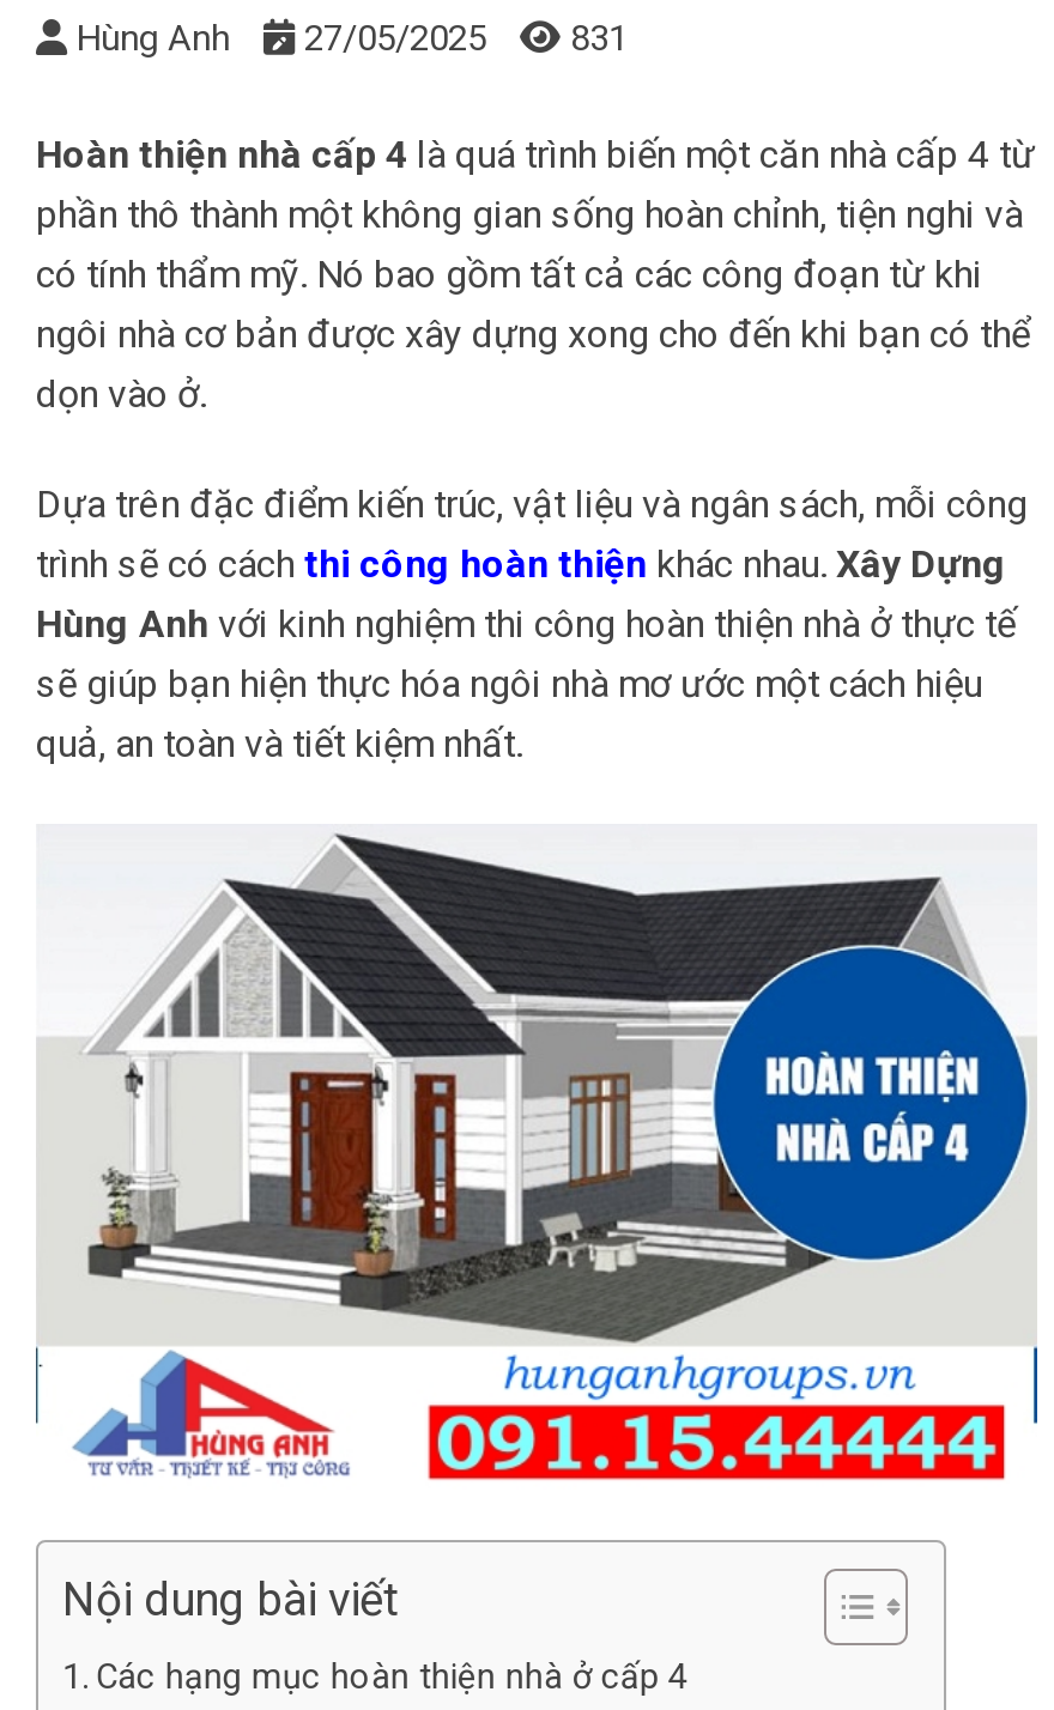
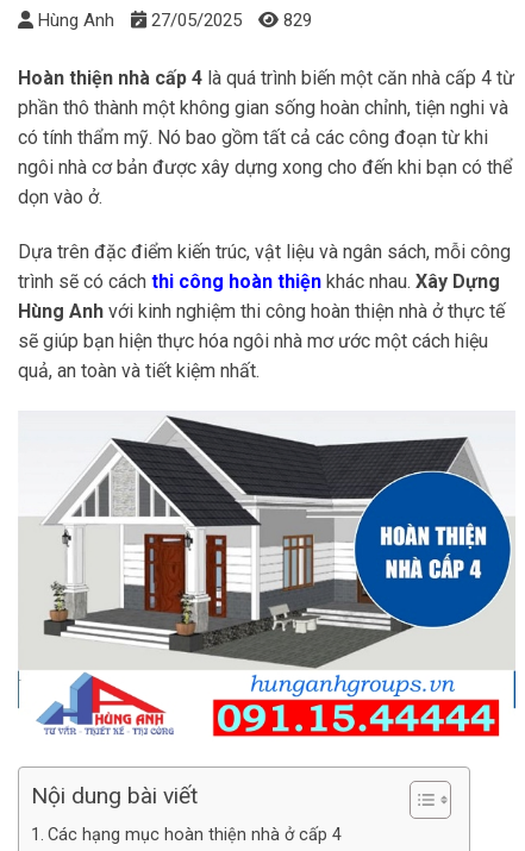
[67,17,628,60] Hùng Anh 27/05/2025 831 -> [33,10,312,31] Hùng Anh 27/05/2025 829

